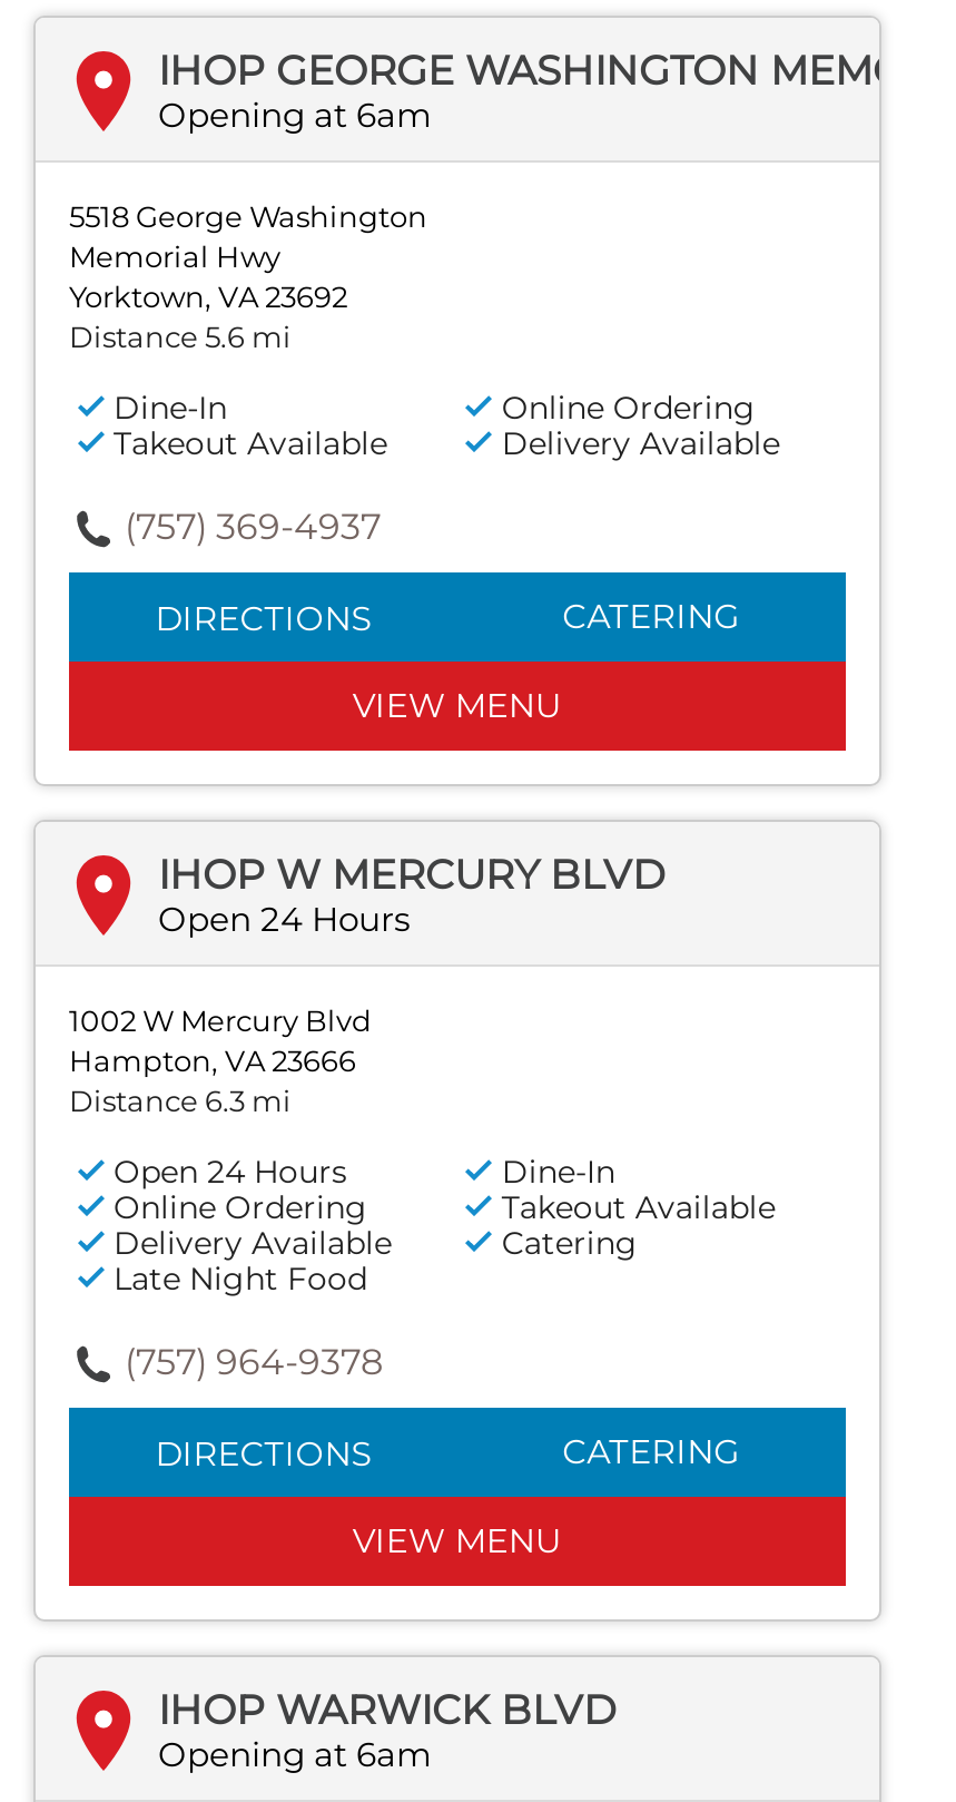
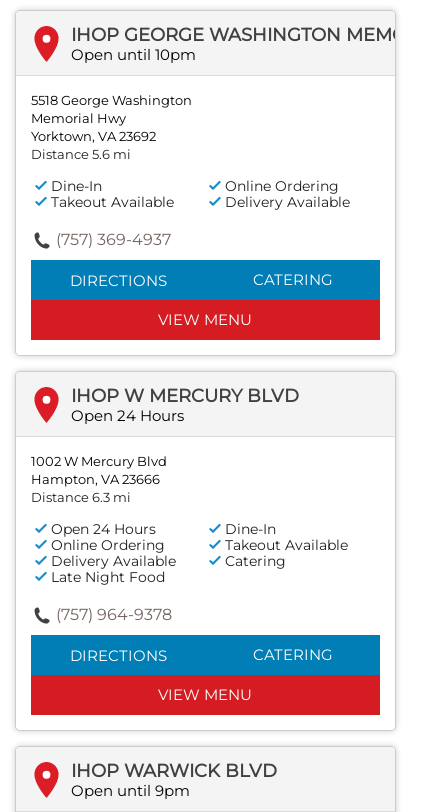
[158,94,432,136] Opening at 6am -> [71,45,196,64] Open until 10pm
[158,1733,432,1775] Opening at 6am -> [71,781,190,800] Open until 9pm

